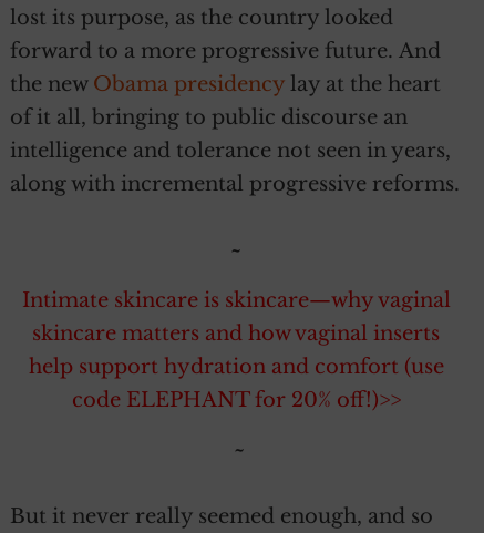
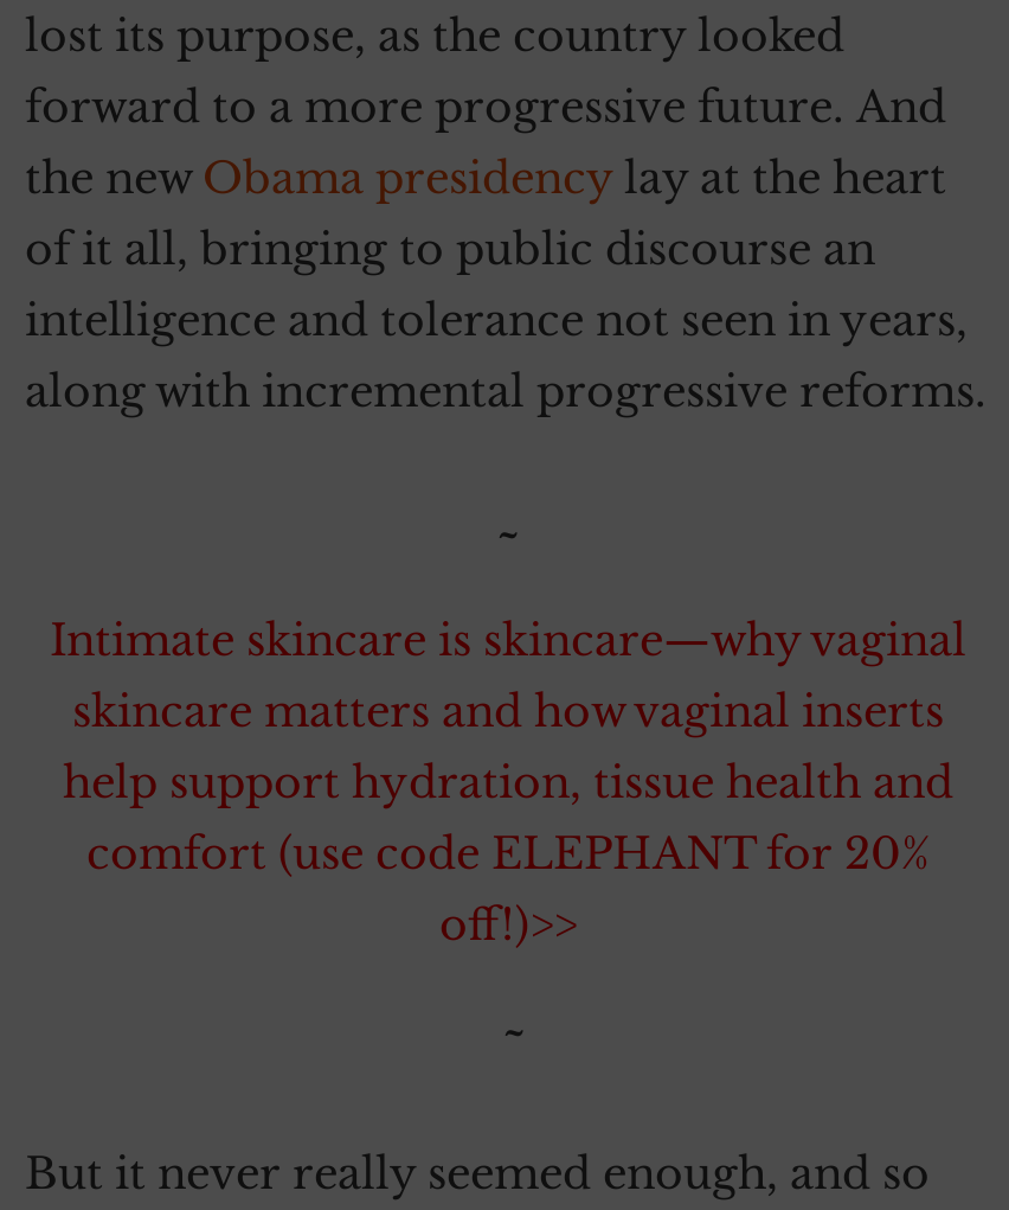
[28,354,444,412] help support hydration and comfort (use | code ELEPHANT for 20% off!)>> -> [63,757,953,951] help support hydration, tissue health and | comfort (use code ELEPHANT for 20% | off!)>>

